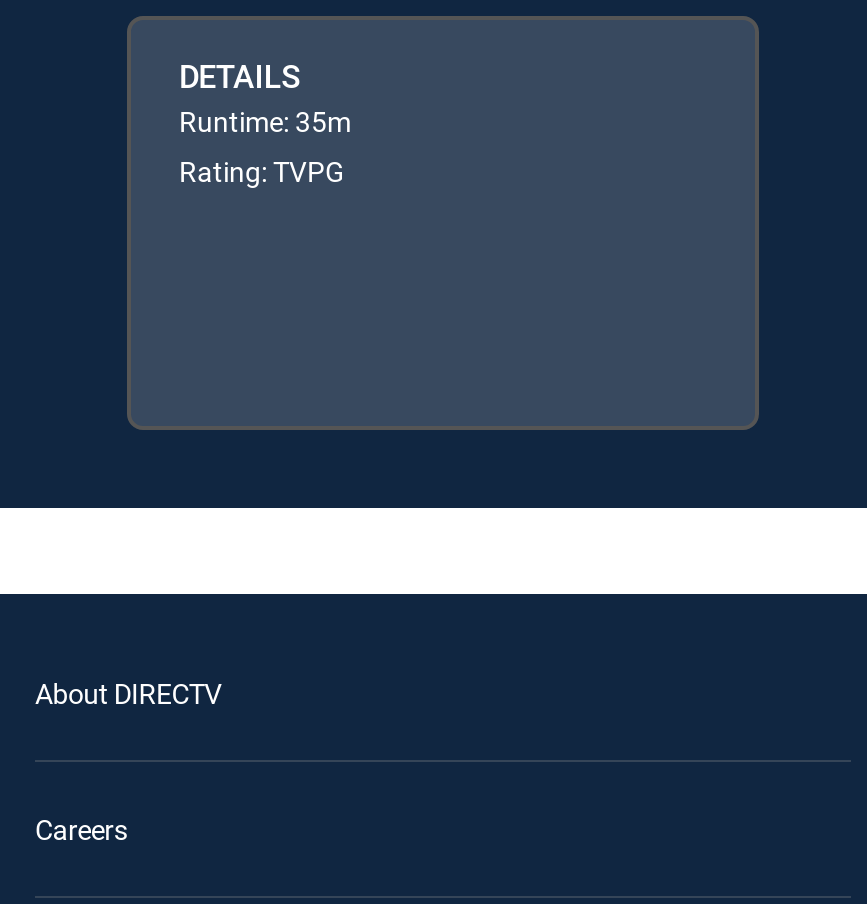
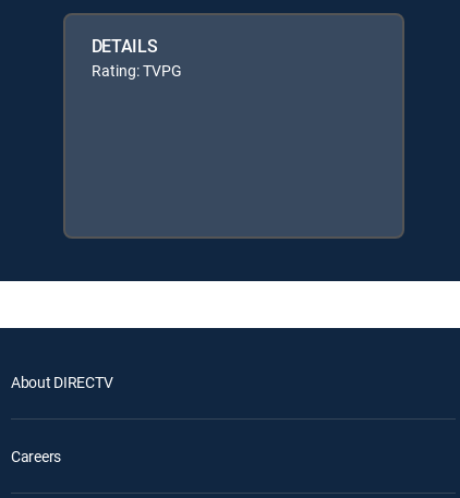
[179,102,351,140] Runtime: 35m -> none
moved [179,152,345,190] -> [91,60,181,81]: Rating: TVPG

